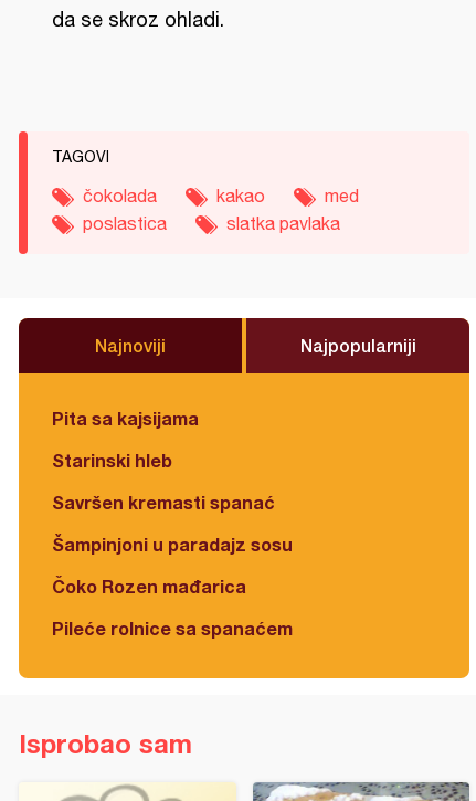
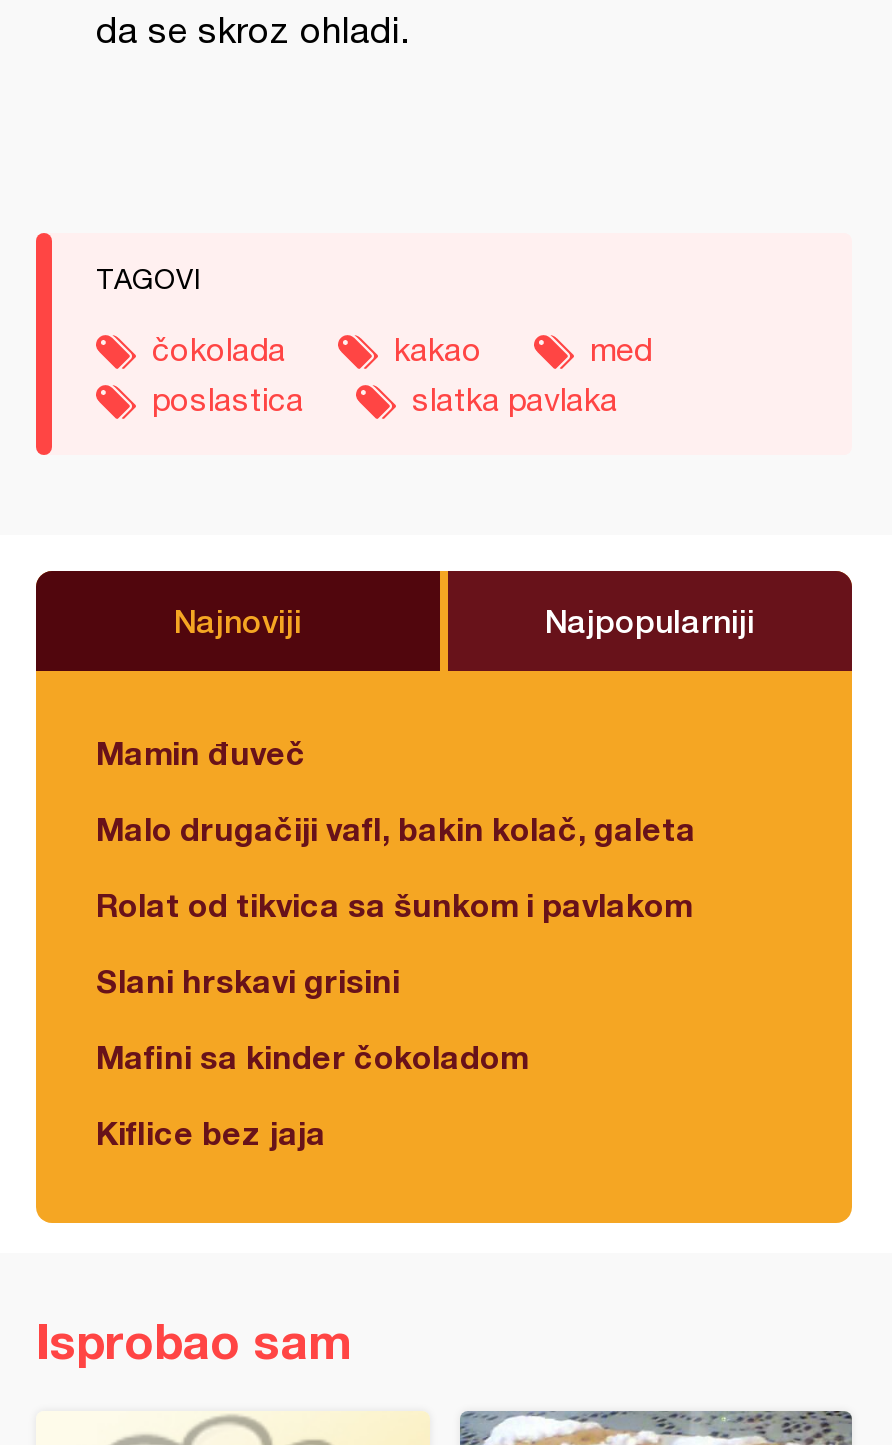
[52,408,199,429] Pita sa kajsijama -> [96,733,306,771] Mamin đuveč
[52,450,172,471] Starinski hleb -> [96,809,696,847] Malo drugačiji vafl, bakin kolač, galeta
[52,492,275,513] Savršen kremasti spanać -> [96,885,692,923] Rolat od tikvica sa šunkom i pavlakom
[52,534,293,555] Šampinjoni u paradajz sosu -> [96,961,400,999] Slani hrskavi grisini
[52,576,246,597] Čoko Rozen mađarica -> [96,1037,528,1075] Mafini sa kinder čokoladom
[52,618,293,639] Pileće rolnice sa spanaćem -> [96,1113,326,1151] Kiflice bez jaja

